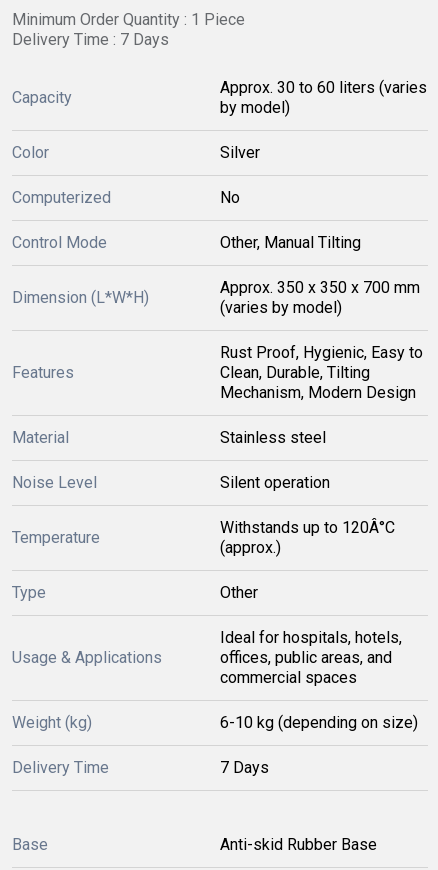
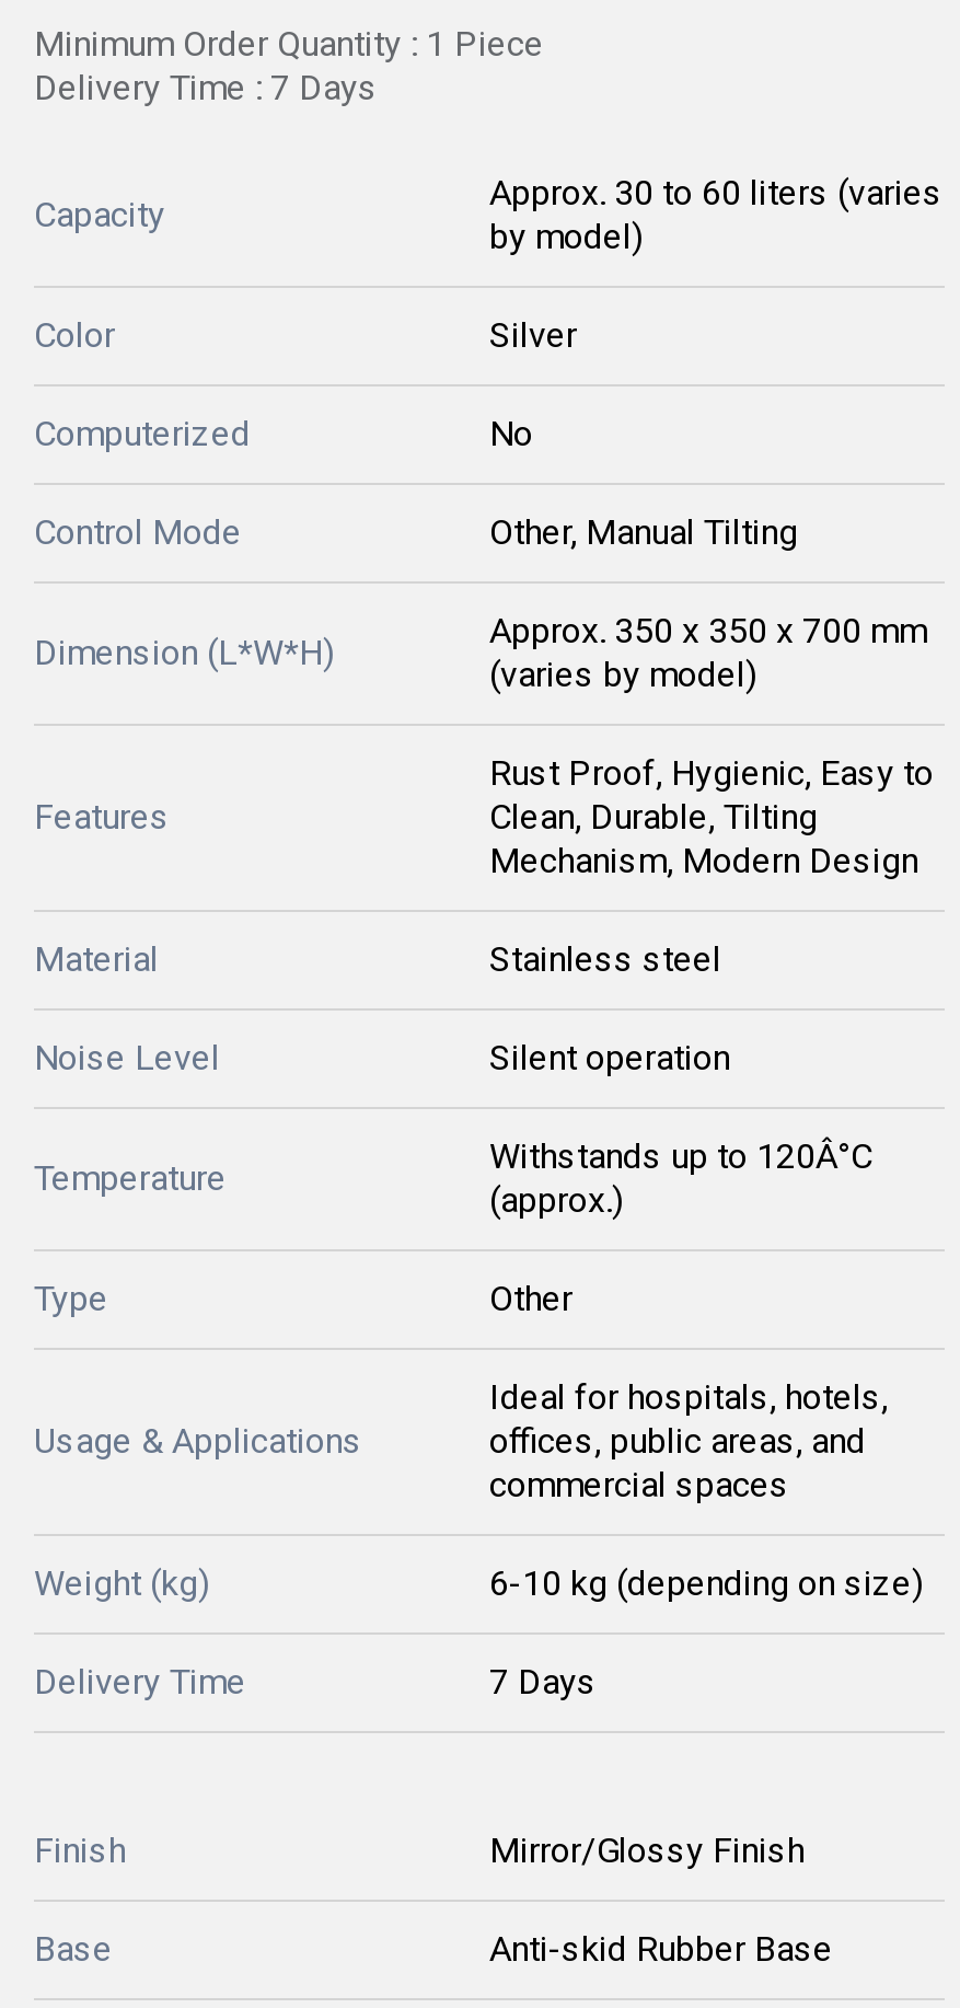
none -> [34,1830,805,1871] Finish | Mirror/Glossy Finish

